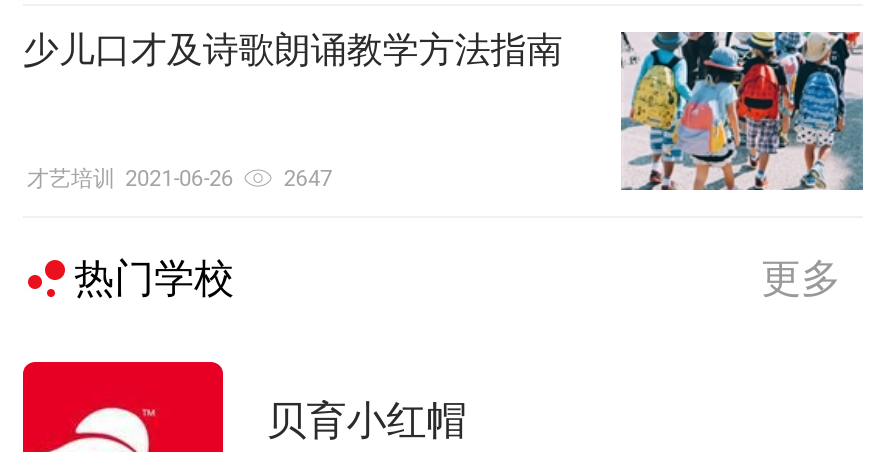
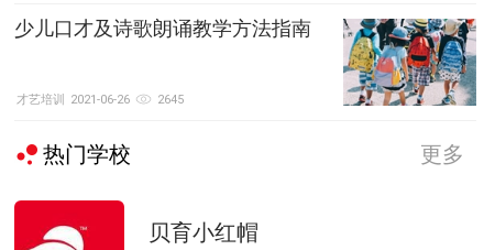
[27,166,332,192] 才艺培训 2021-06-26 2647 -> [16,93,184,107] 才艺培训 2021-06-26 2645

